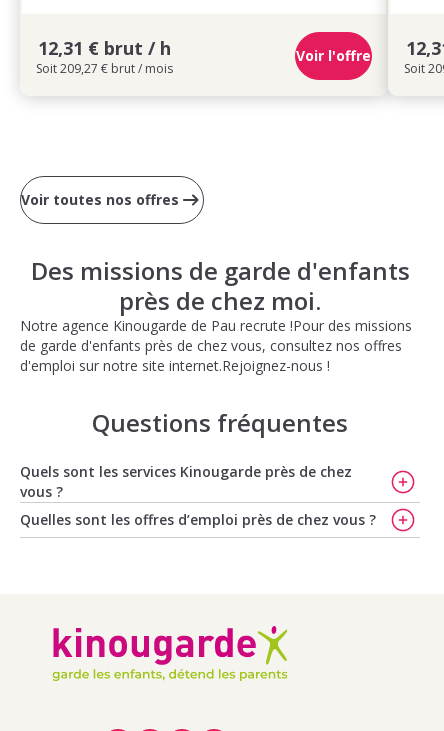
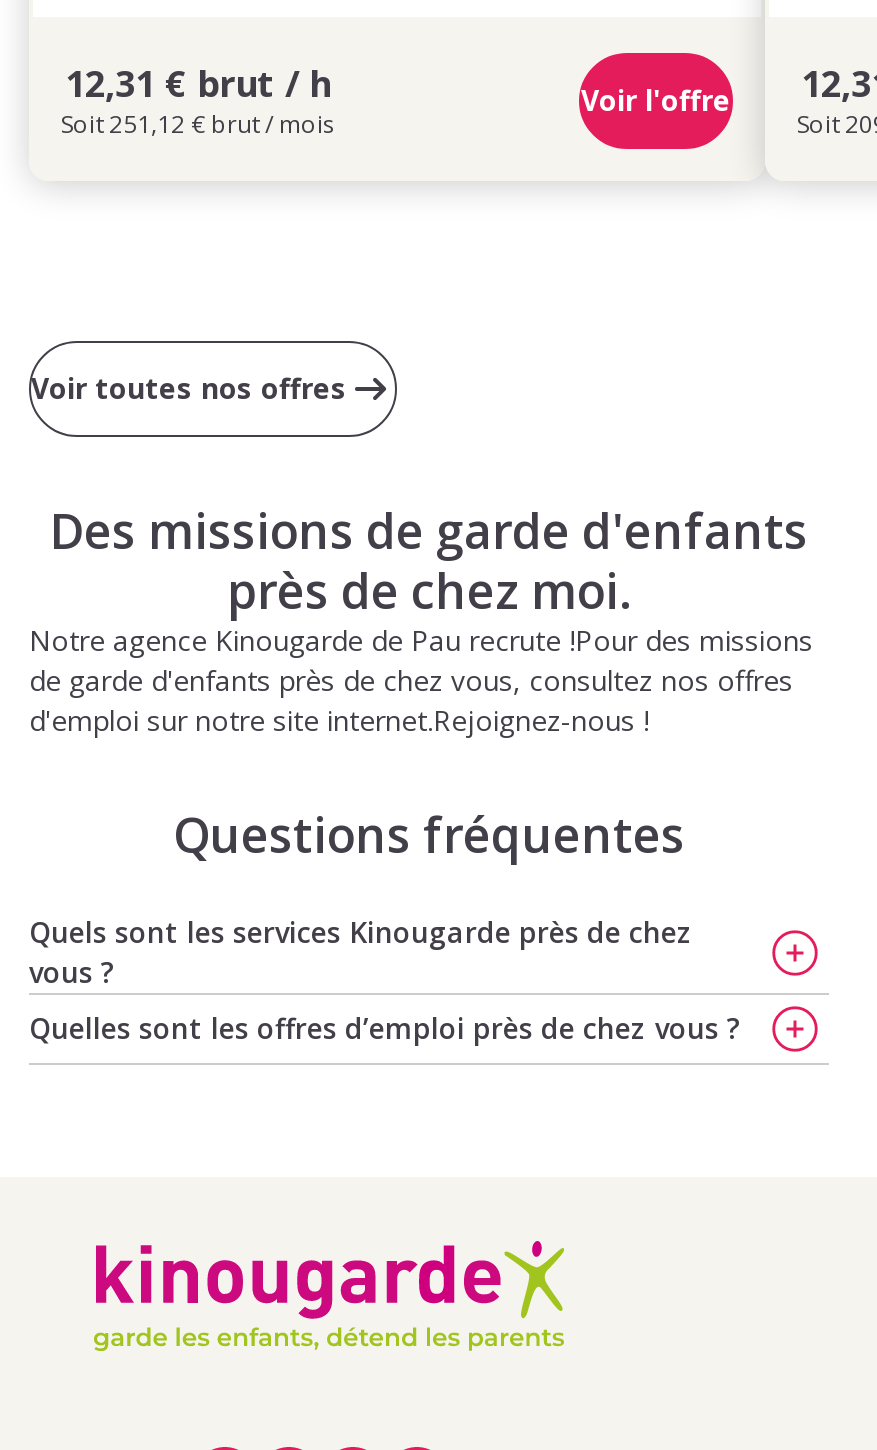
[36,60,173,77] Soit 209,27 € brut / mois -> [61,108,335,142] Soit 251,12 € brut / mois

